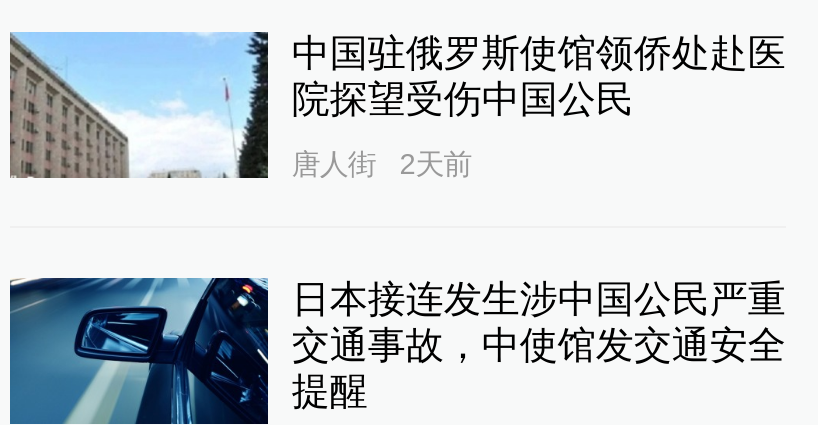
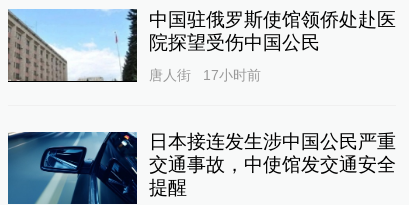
[292,148,472,180] 唐人街 2天前 -> [149,67,261,83] 唐人街 17小时前

